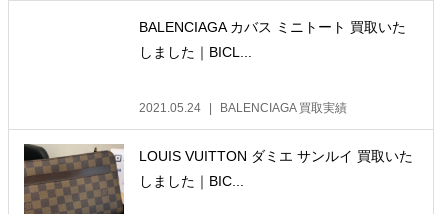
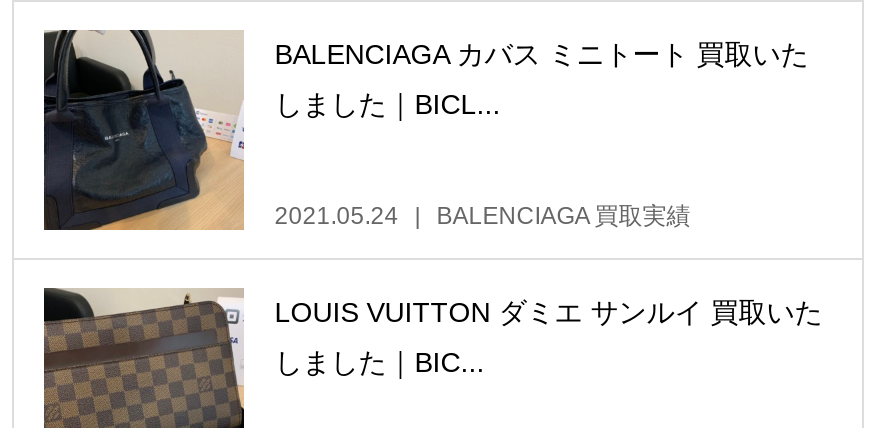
none -> [42,28,246,232] [image]

